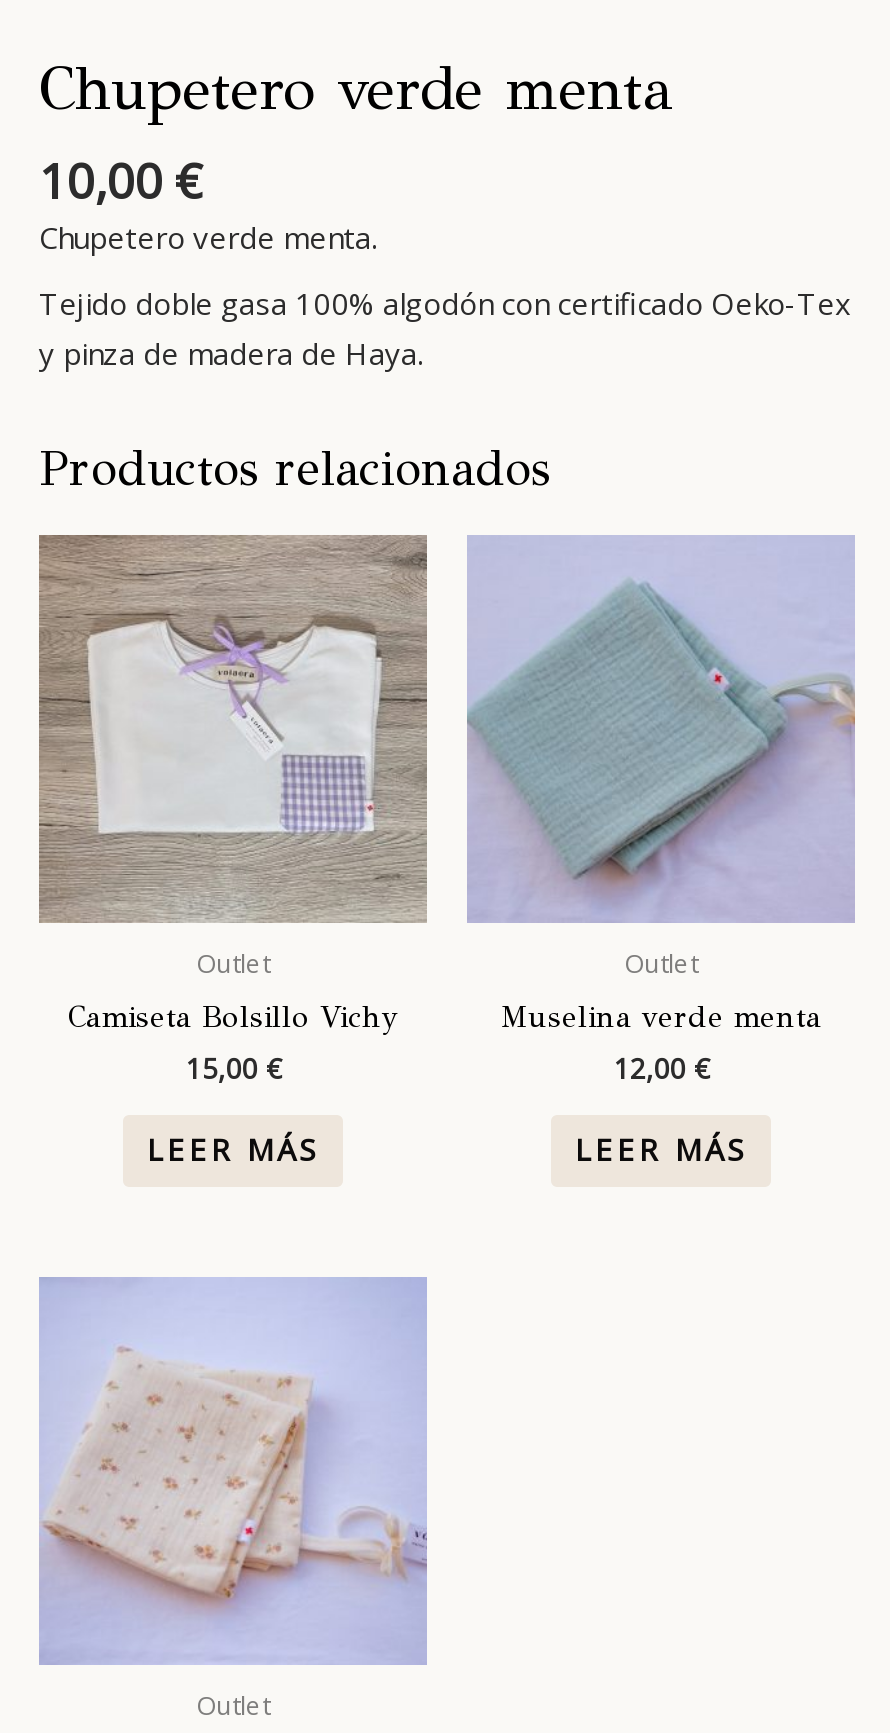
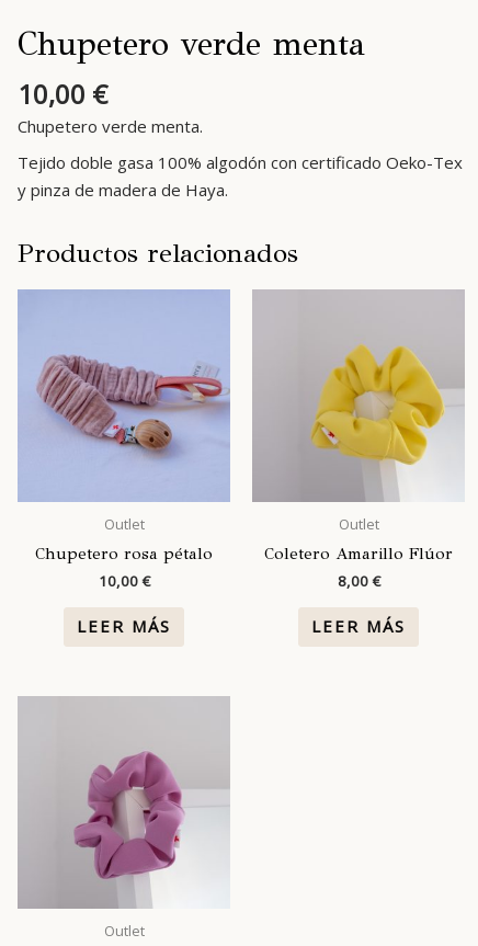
[37,533,429,1086] [image] | Camiseta Bolsillo Vichy | 15,00 € -> [18,289,230,591] [image] | Chupetero rosa pétalo | 10,00 €
[467,535,855,1086] [image] | Muselina verde menta | 12,00 € -> [252,290,465,591] [image] | Coletero Amarillo Flúor | 8,00 €
[39,1277,427,1665] [image] -> [18,696,230,909] [image]

